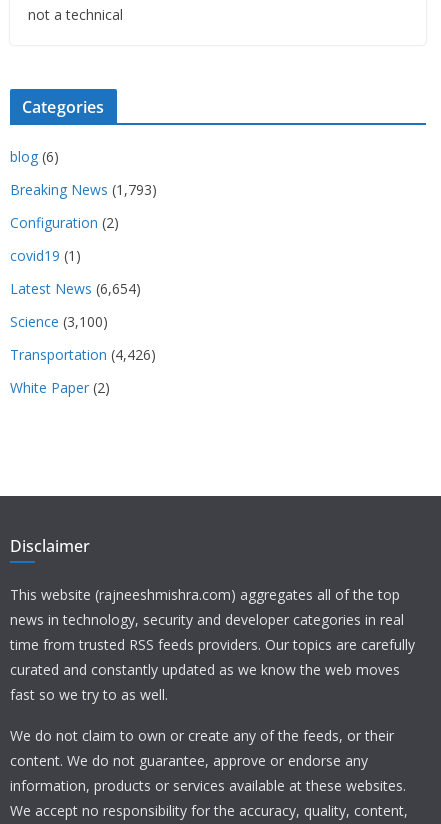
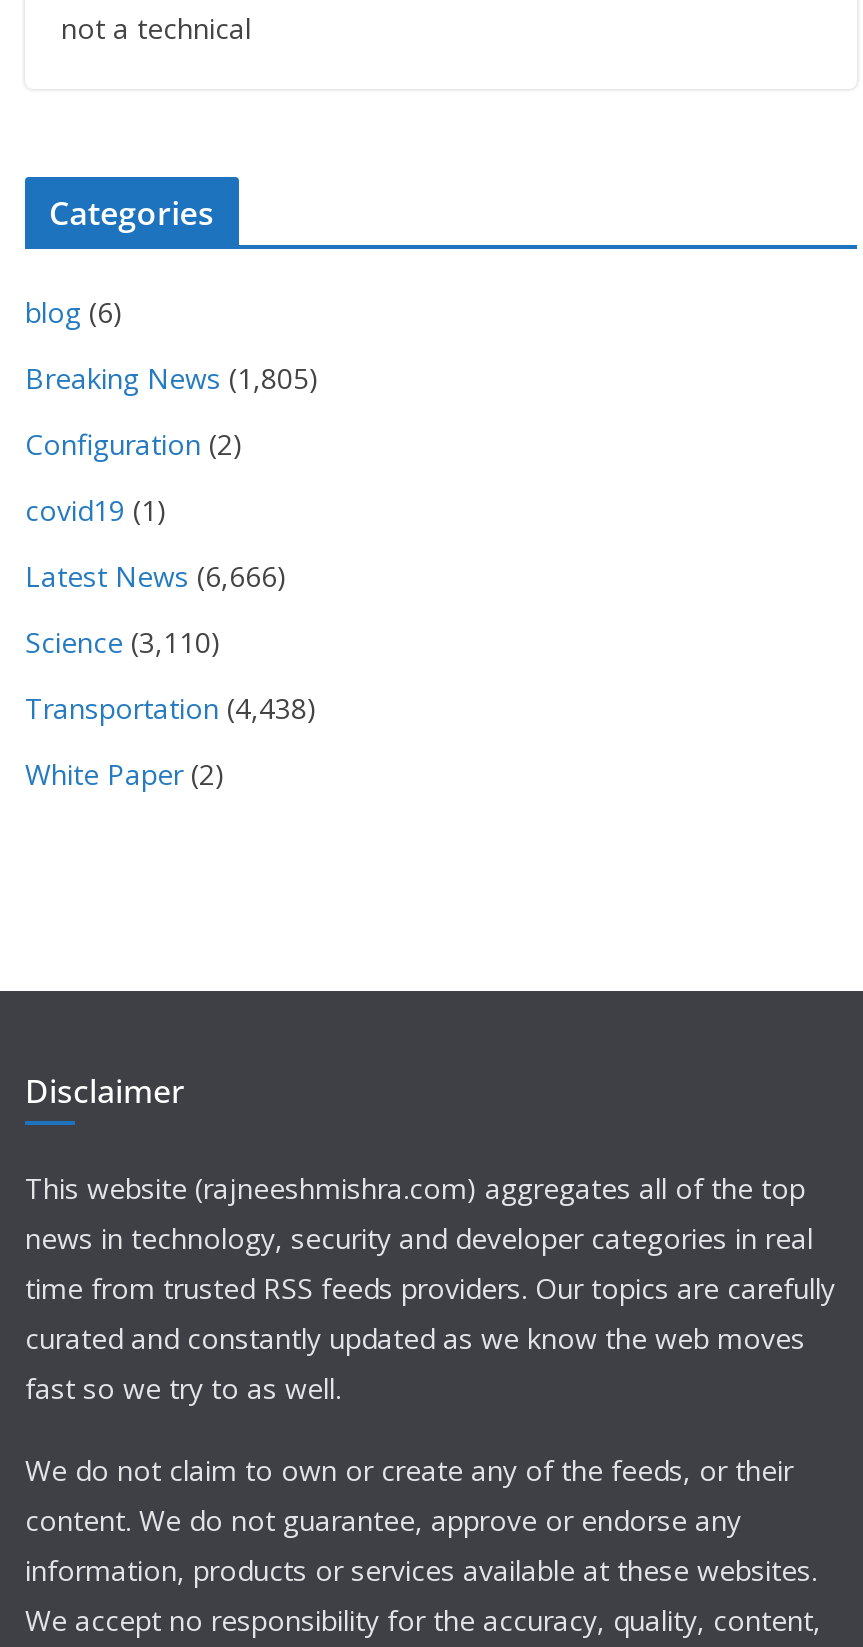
[10,180,157,199] Breaking News (1,793) -> [25,359,319,397] Breaking News (1,805)
[10,279,141,298] Latest News (6,654) -> [25,557,287,595] Latest News (6,666)
[10,312,108,331] Science (3,100) -> [25,623,221,661] Science (3,110)
[10,345,156,364] Transportation (4,426) -> [25,689,317,727] Transportation (4,438)

